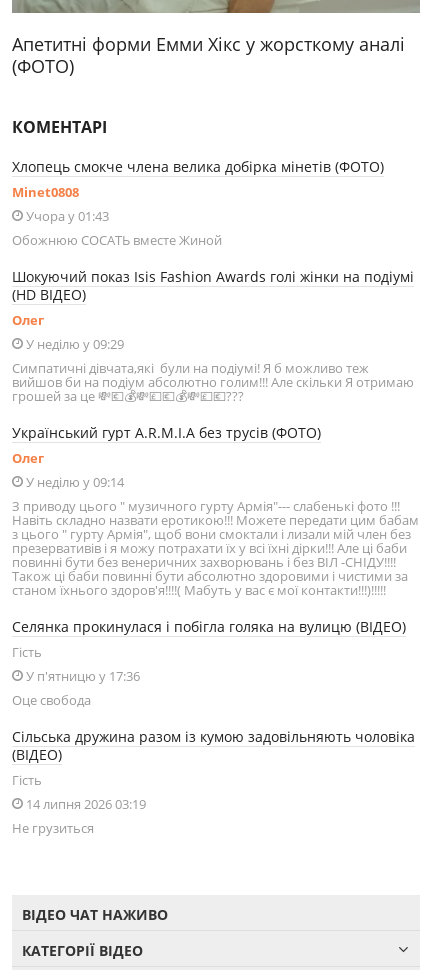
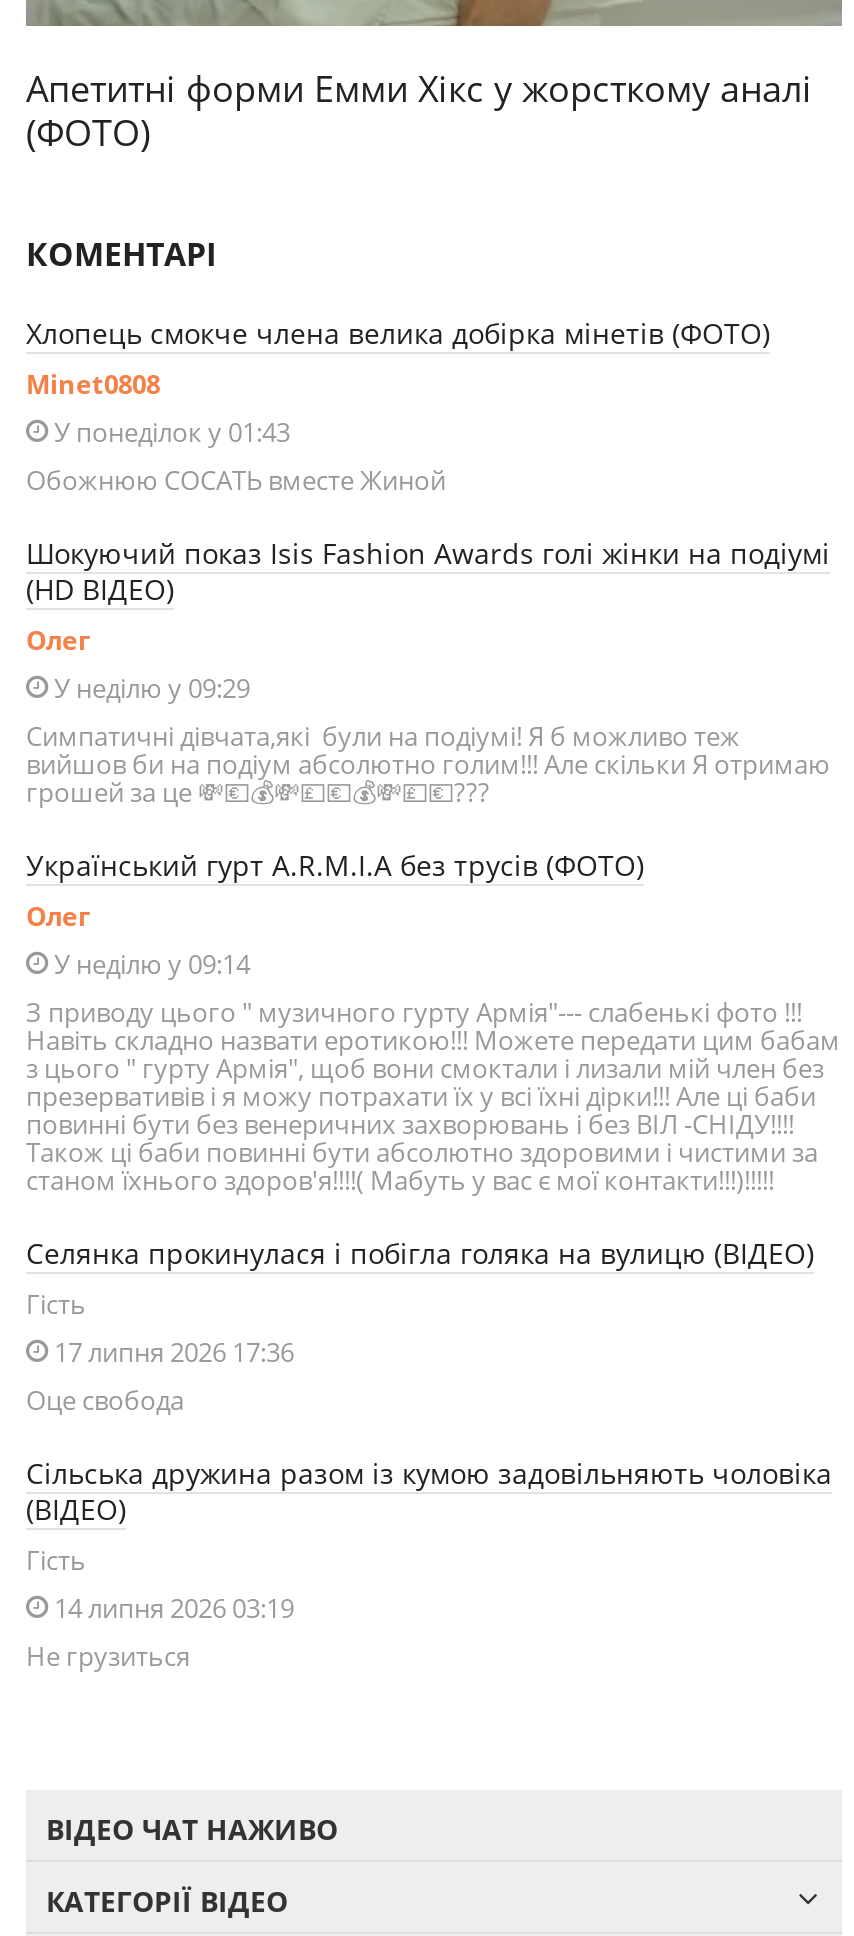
[23,206,109,224] Учора у 01:43 -> [48,413,290,449] У понеділок у 01:43
[23,666,140,684] У п'ятницю у 17:36 -> [48,1333,294,1369] 17 липня 2026 17:36

